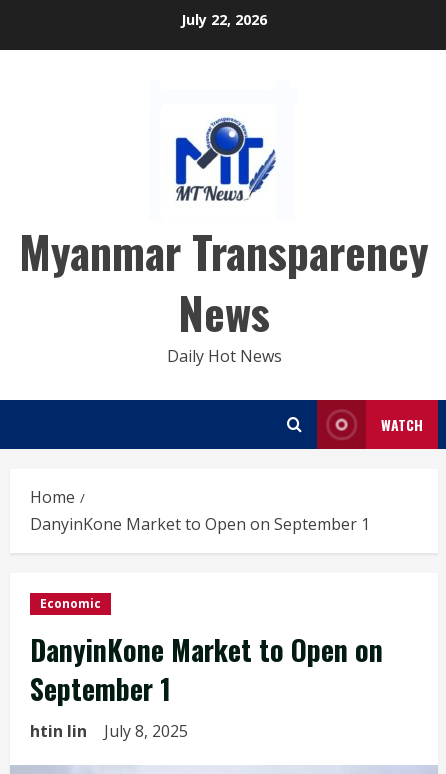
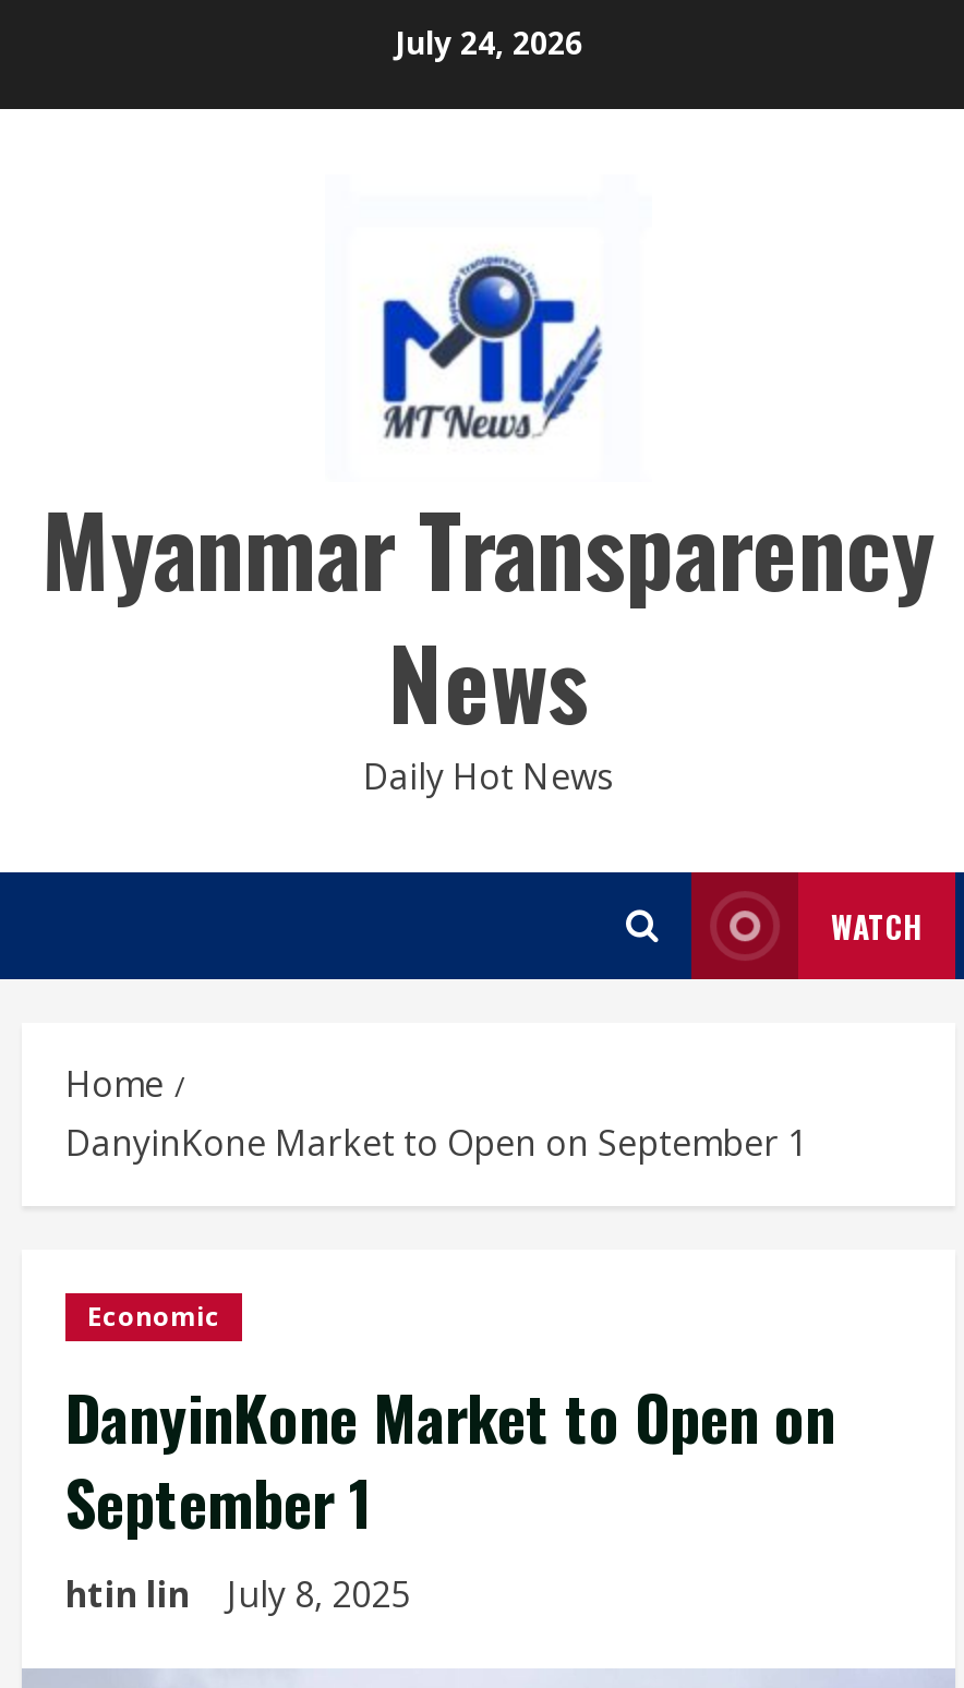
[181,10,267,29] July 22, 2026 -> [395,21,582,63] July 24, 2026

